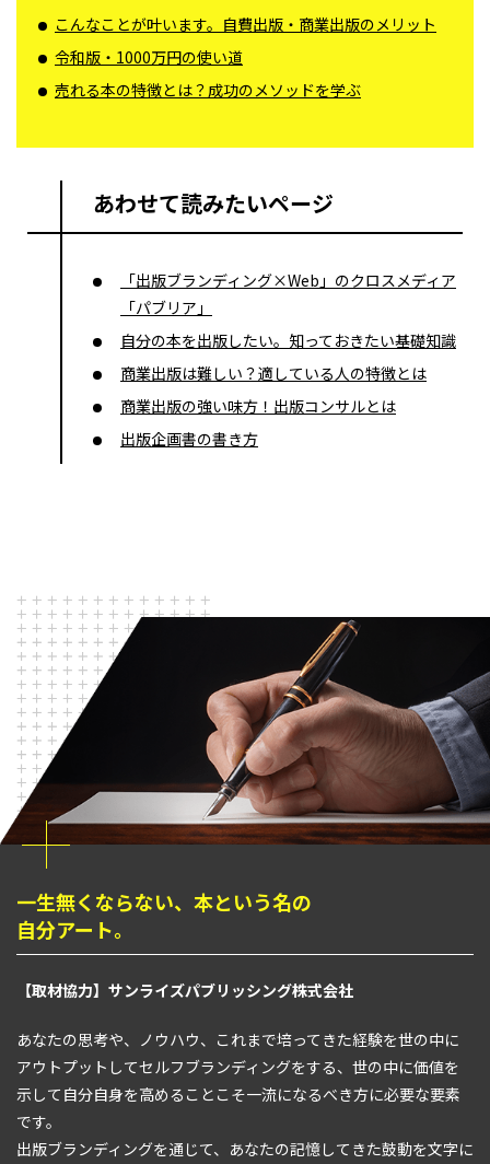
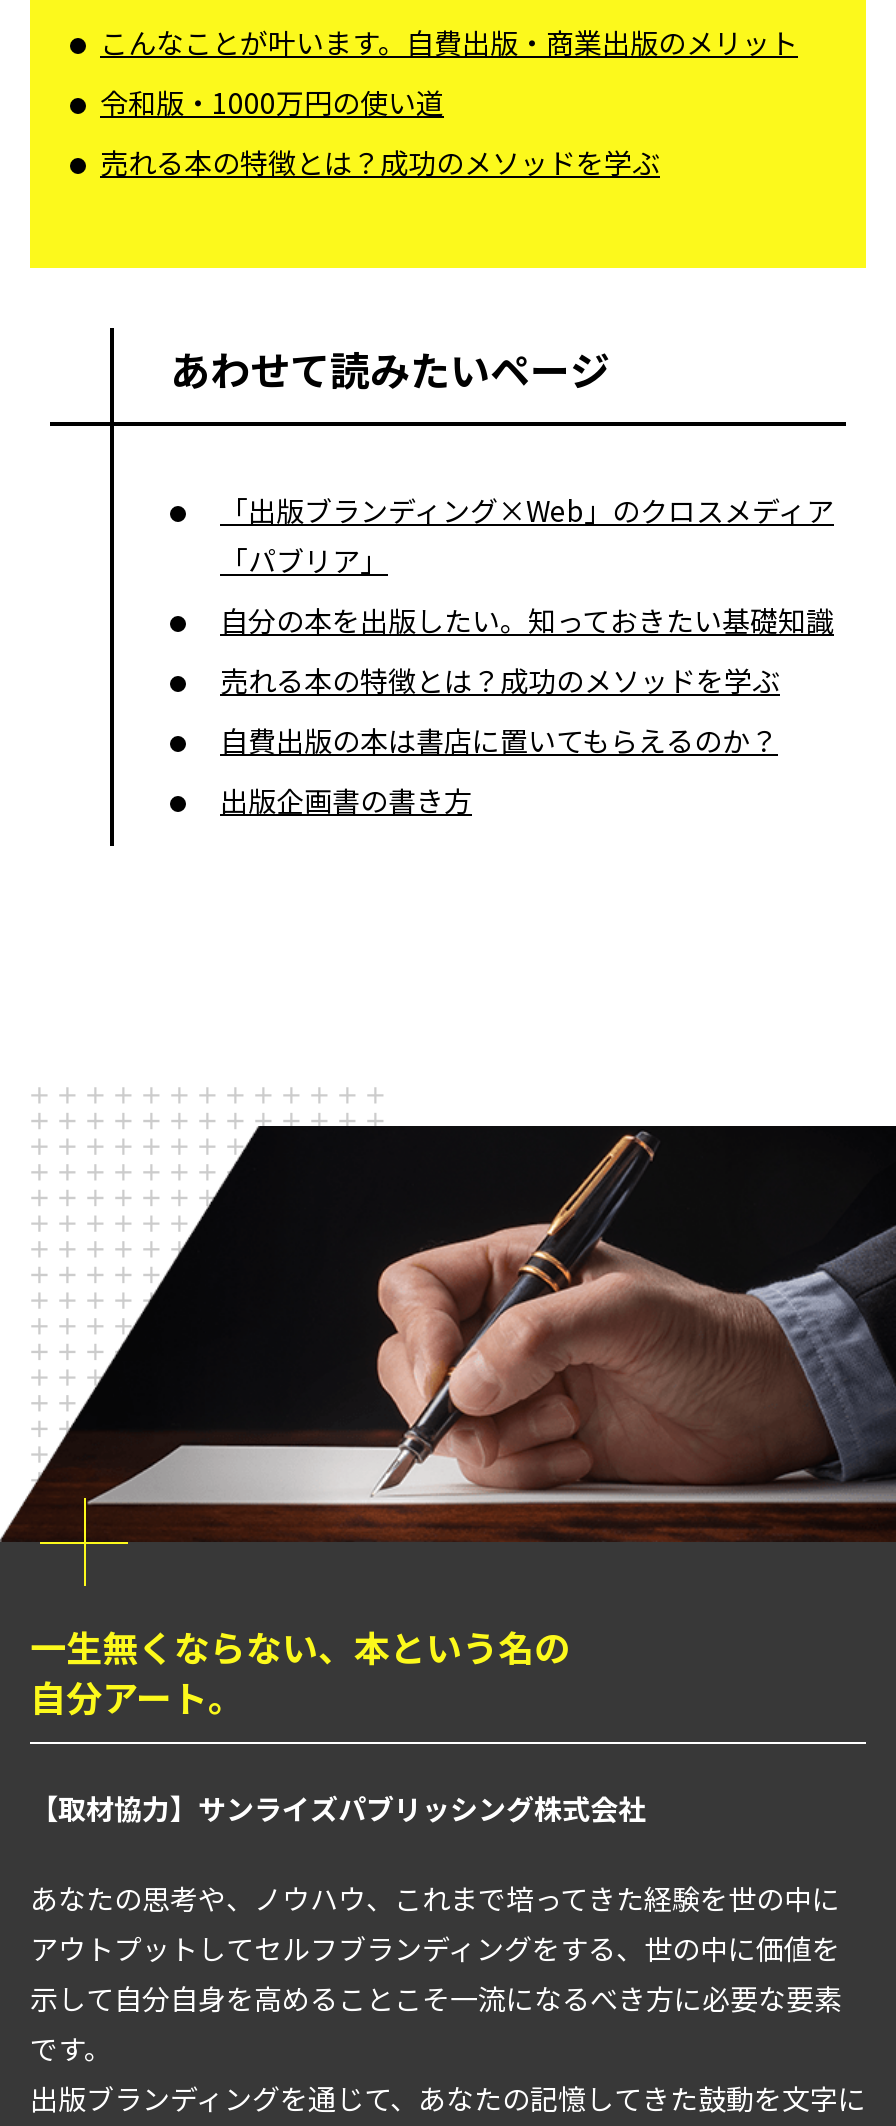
[120,363,427,385] 商業出版は難しい？適している人の特徴とは -> [220,661,780,701] 売れる本の特徴とは？成功のメソッドを学ぶ
[120,395,396,417] 商業出版の強い味方！出版コンサルとは -> [220,721,778,761] 自費出版の本は書店に置いてもらえるのか？

